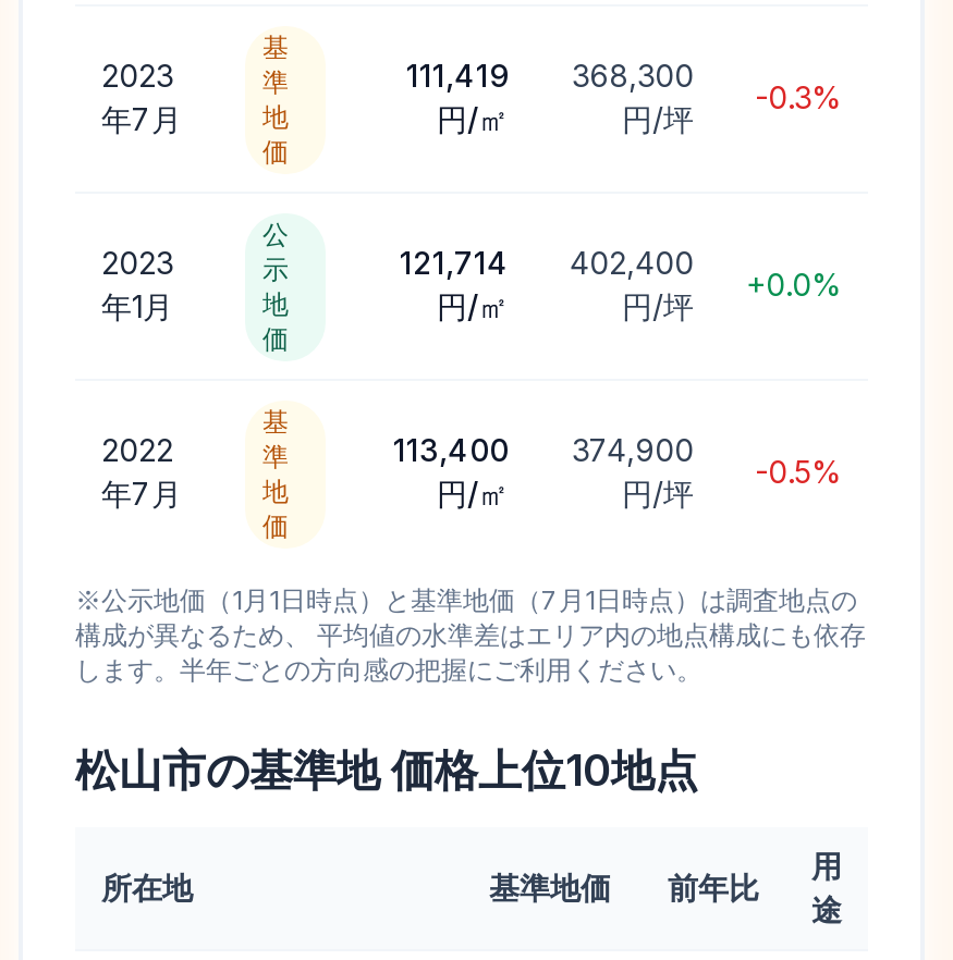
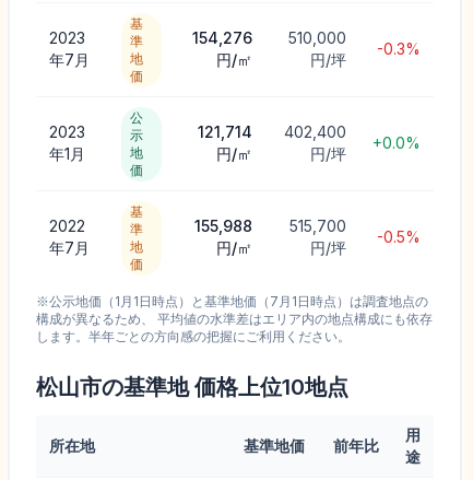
[406,57,509,94] 111,419 -> [192,28,252,47] 154,276
[572,57,694,94] 368,300 -> [288,28,346,47] 510,000
[393,431,509,468] 113,400 -> [194,216,252,235] 155,988
[572,431,694,468] 374,900 -> [289,216,346,235] 515,700

